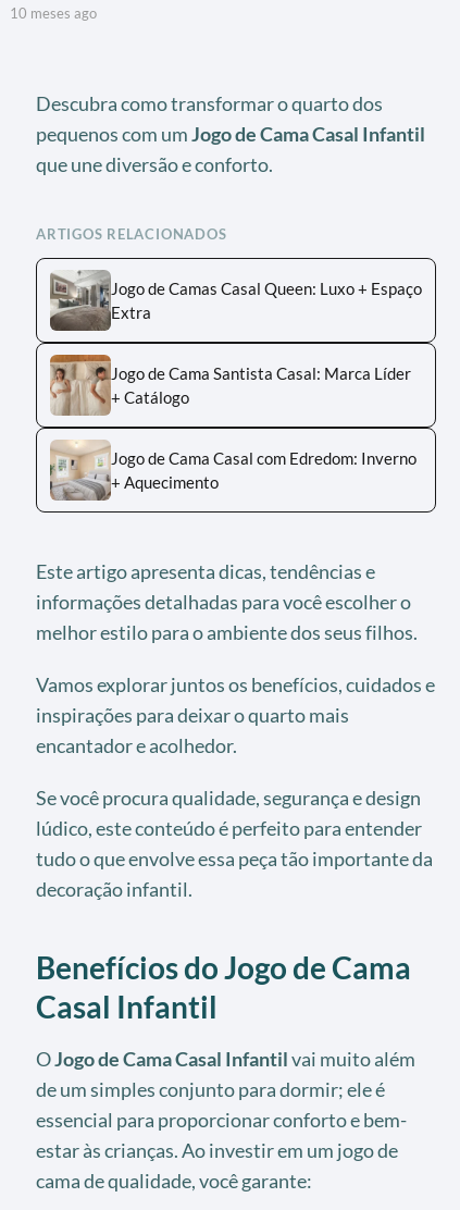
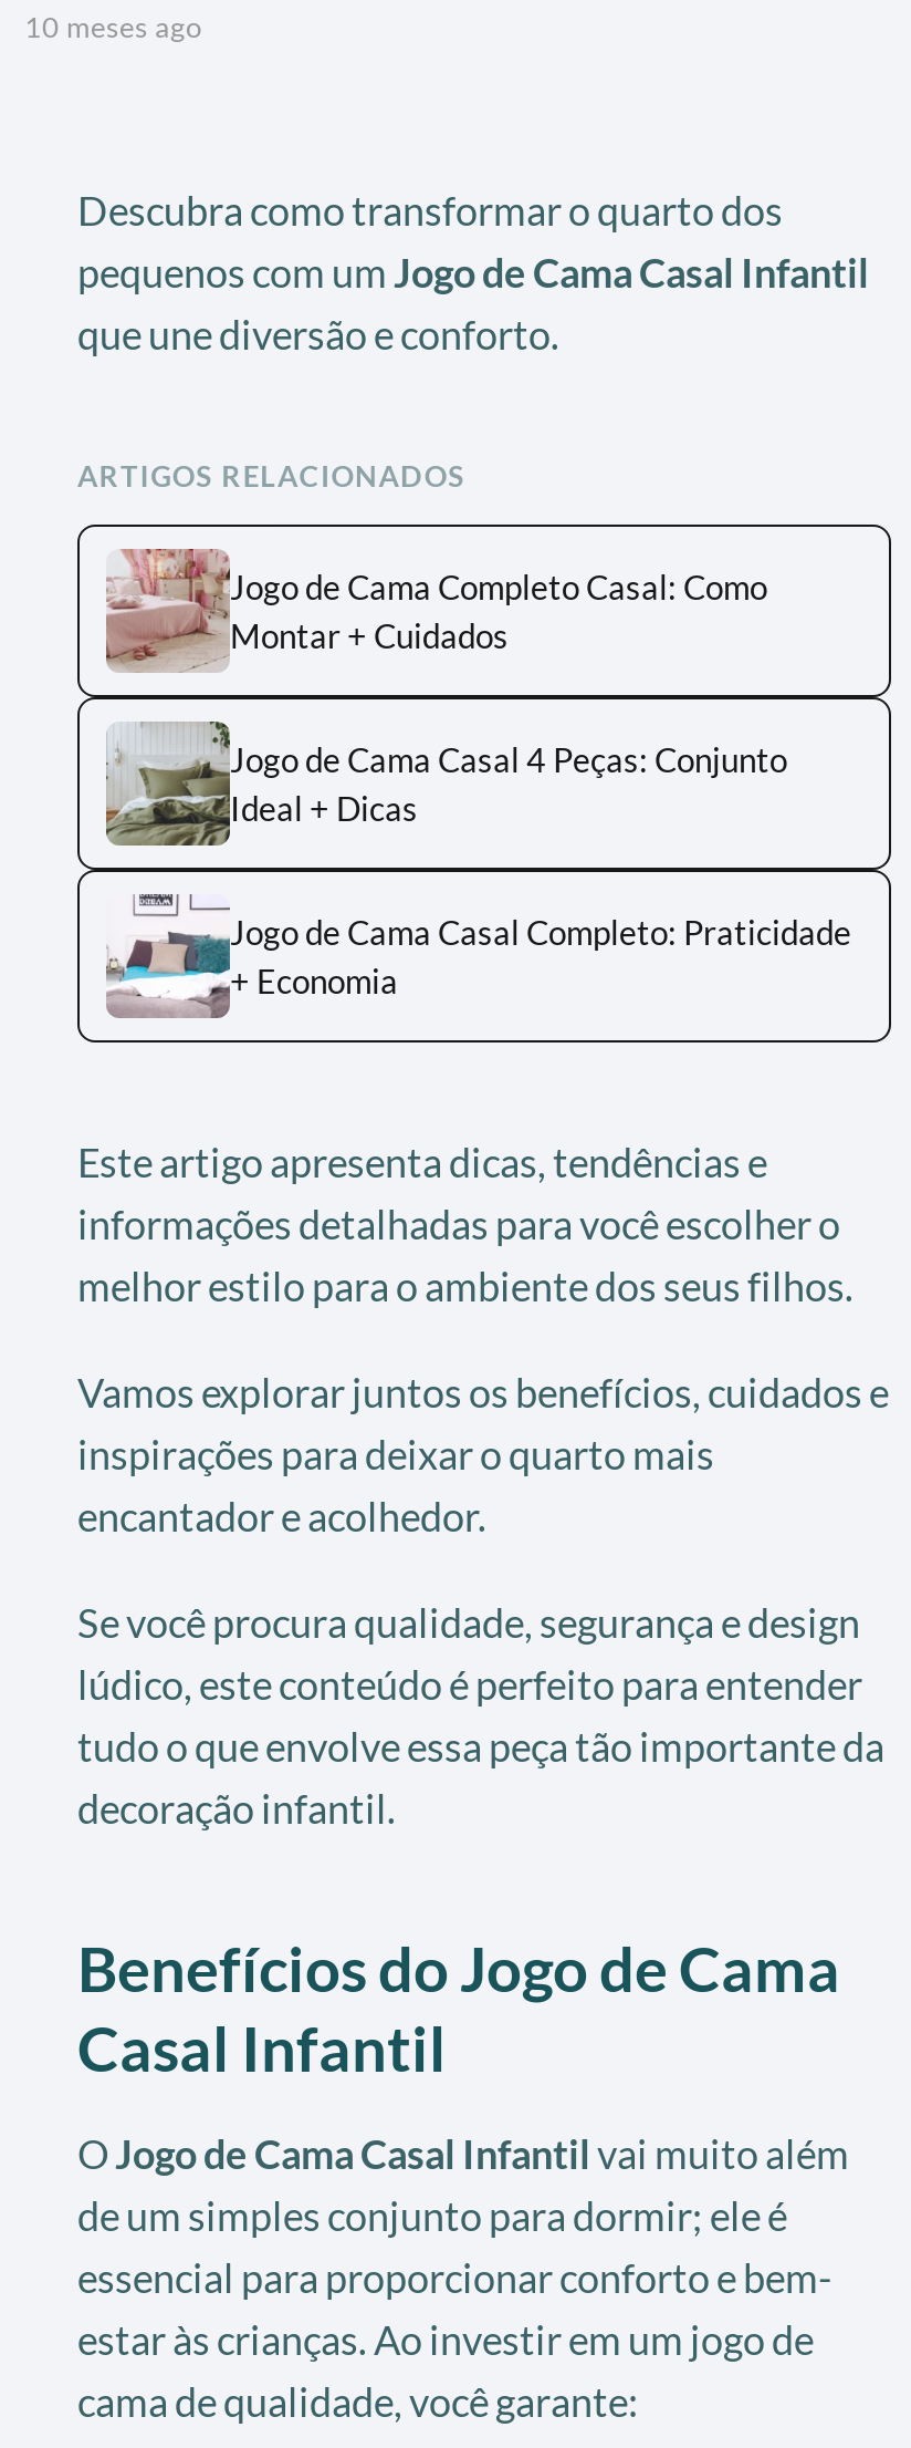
[49,270,422,332] [image] | Jogo de Camas Casal Queen: Luxo + Espaço | Extra -> [104,547,767,673] [image] | Jogo de Cama Completo Casal: Como | Montar + Cuidados
[49,354,411,417] [image] | Jogo de Cama Santista Casal: Marca Líder | + Catálogo -> [104,719,787,848] [image] | Jogo de Cama Casal 4 Peças: Conjunto | Ideal + Dicas
[49,439,417,501] [image] | Jogo de Cama Casal com Edredom: Inverno | + Aquecimento -> [106,892,851,1020] [image] | Jogo de Cama Casal Completo: Praticidade | + Economia

